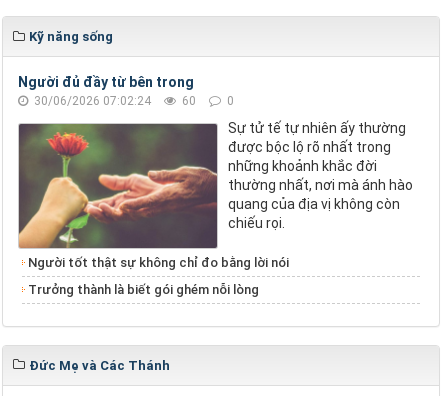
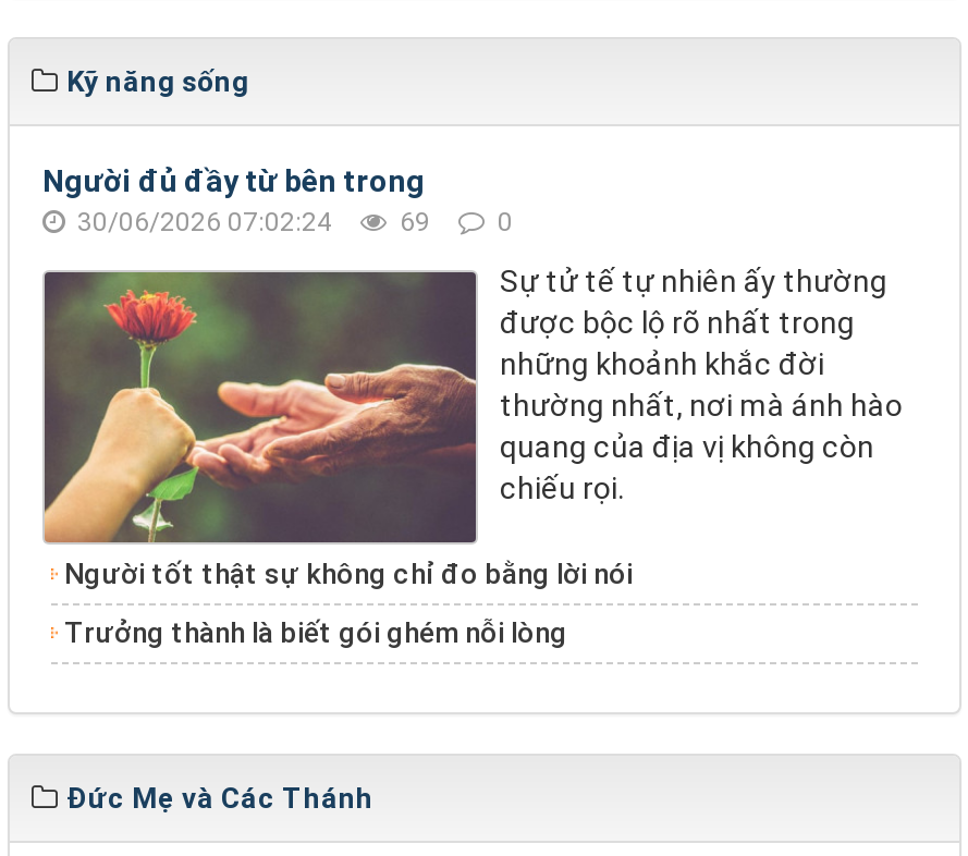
[31,94,234,108] 30/06/2026 07:02:24 60 0 -> [71,207,513,238] 30/06/2026 07:02:24 69 0

